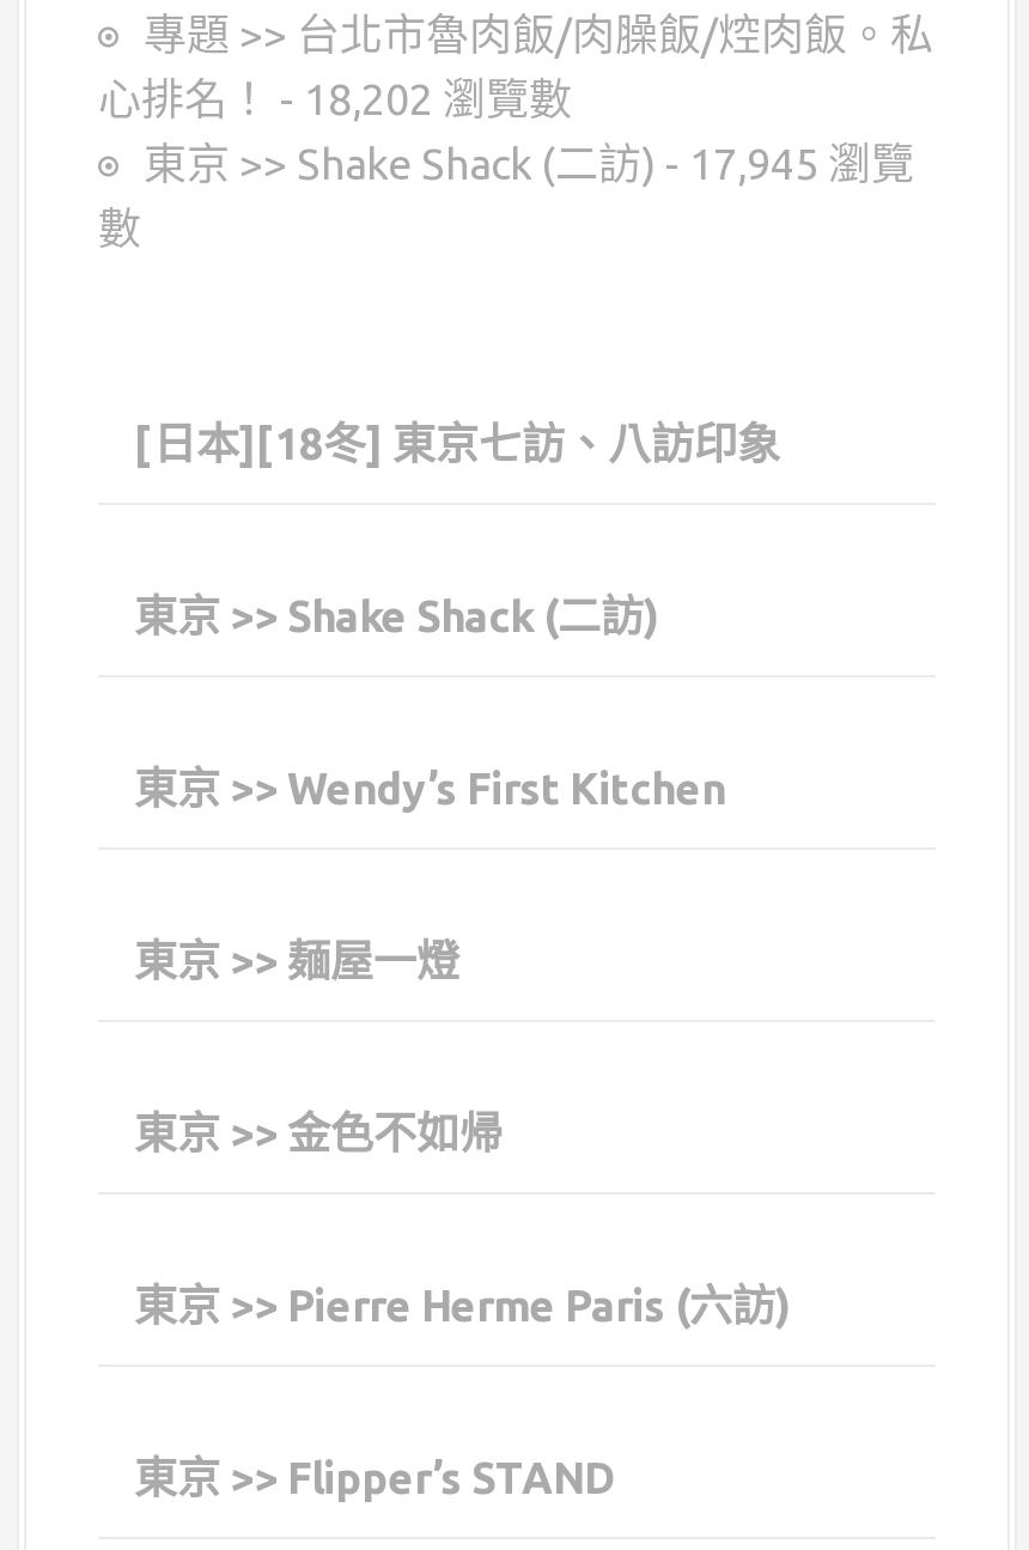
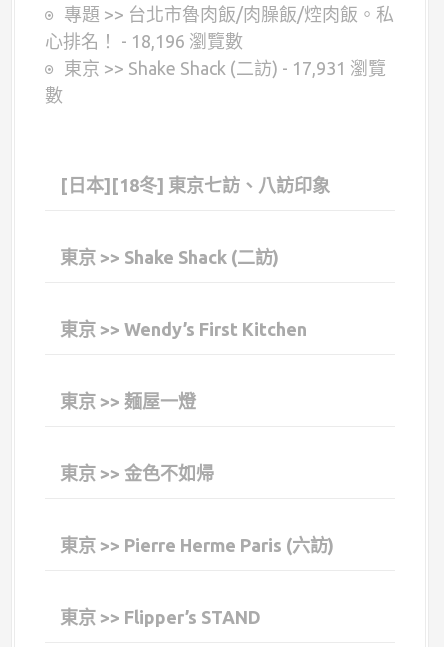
[98,74,572,122] 心排名！- 18,202 瀏覽數 -> [45,31,243,51] 心排名！- 18,196 瀏覽數
[144,139,914,187] 東京 >> Shake Shack (二訪) - 17,945 瀏覽 -> [64,58,386,78] 東京 >> Shake Shack (二訪) - 17,931 瀏覽

